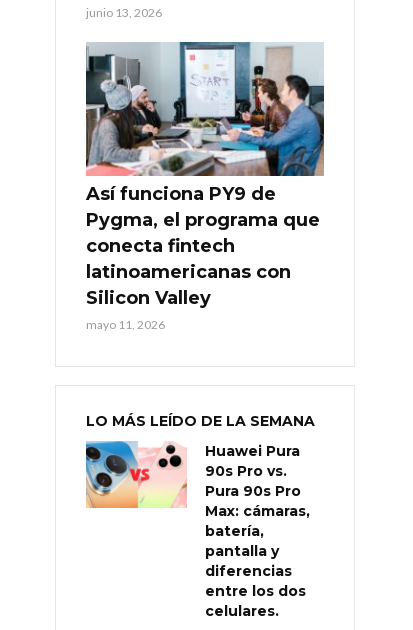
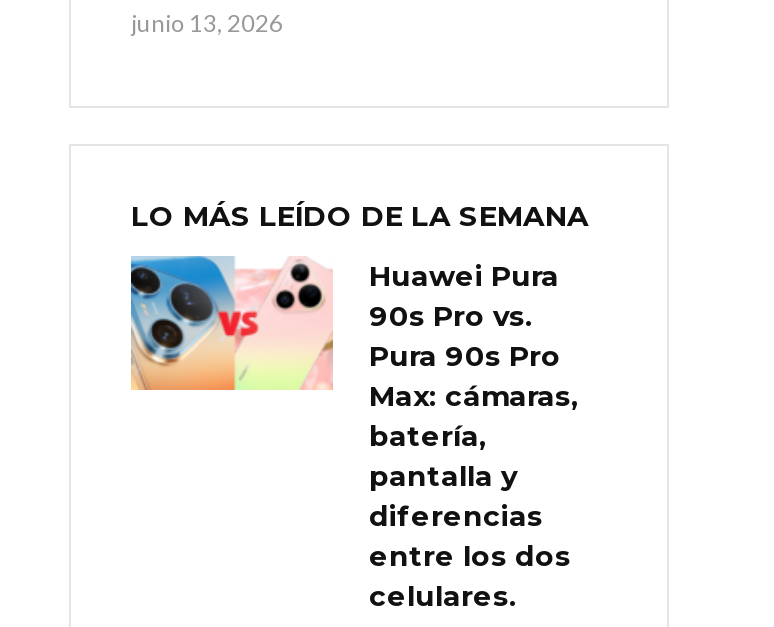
[85,41,325,331] [image] | Así funciona PY9 de | Pygma, el programa que | conecta fintech | latinoamericanas con | Silicon Valley | mayo 11, 2026 -> none

